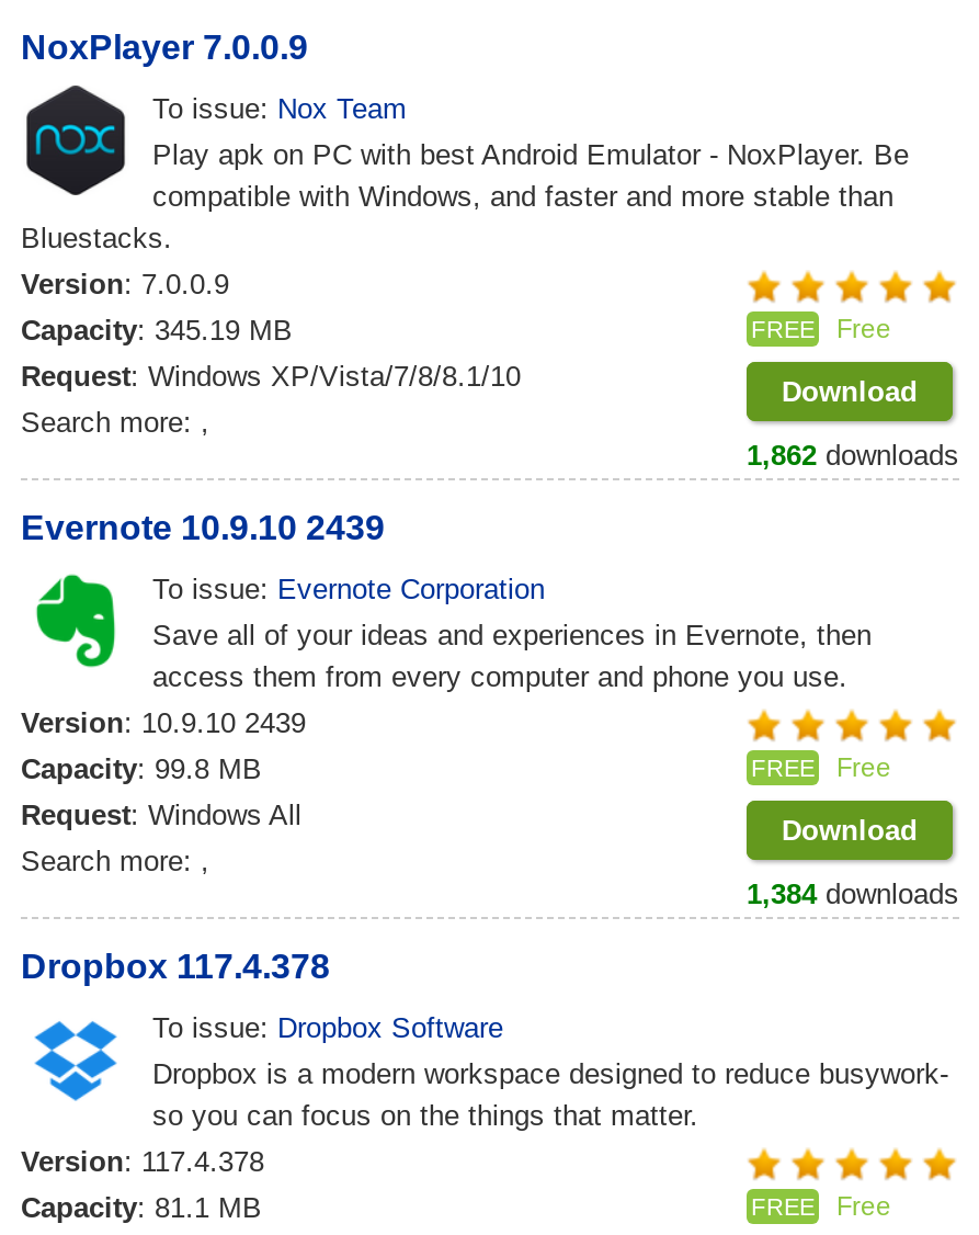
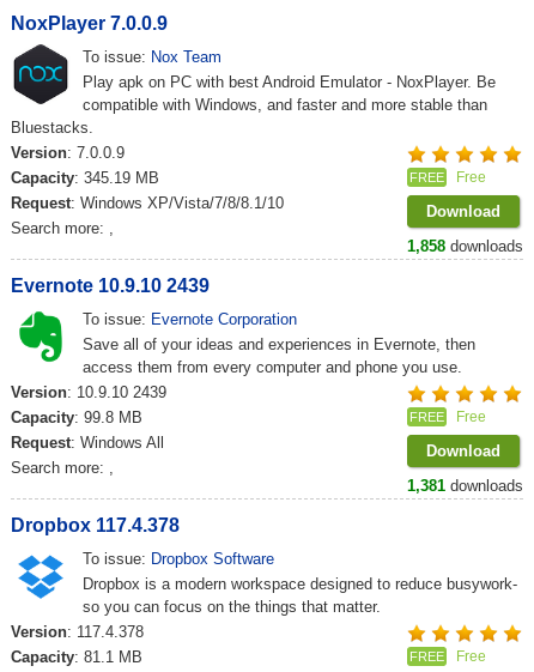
[747,439,959,472] 1,862 downloads -> [407,237,523,255] 1,858 downloads
[747,877,959,910] 1,384 downloads -> [407,477,523,495] 1,381 downloads

